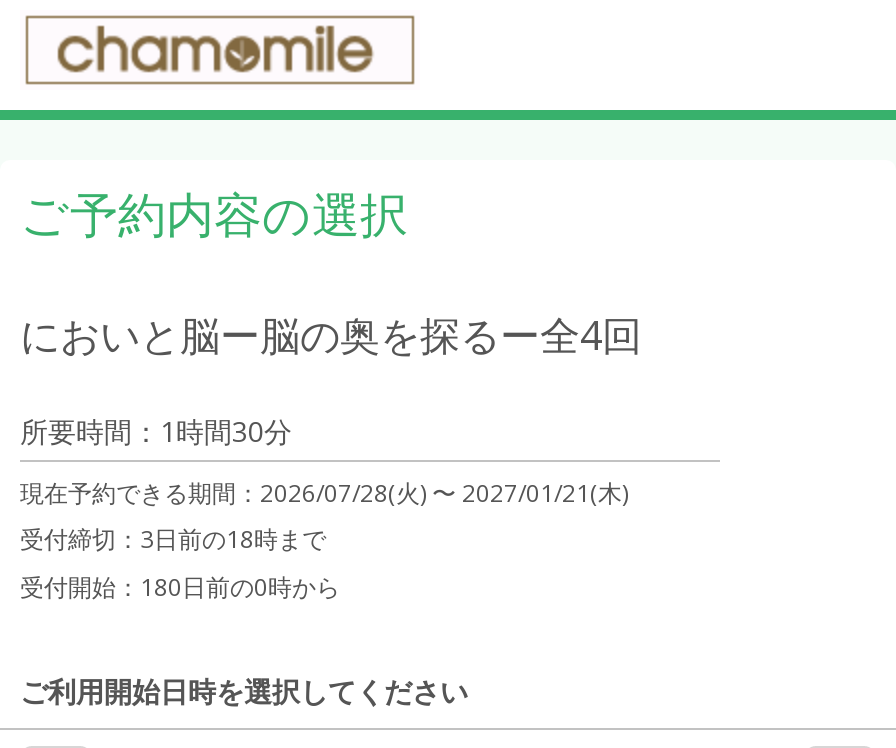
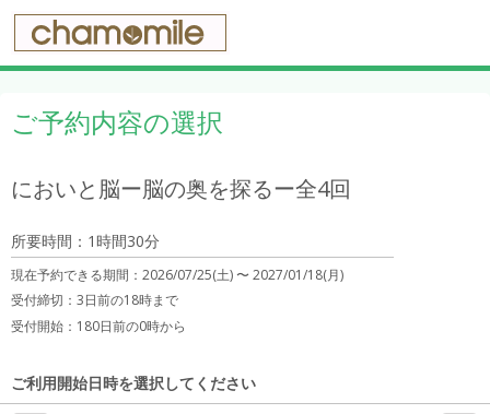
[20,476,628,510] 現在予約できる期間：2026/07/28(火) 〜2027/01/21(木) -> [11,265,343,284] 現在予約できる期間：2026/07/25(土) 〜2027/01/18(月)

